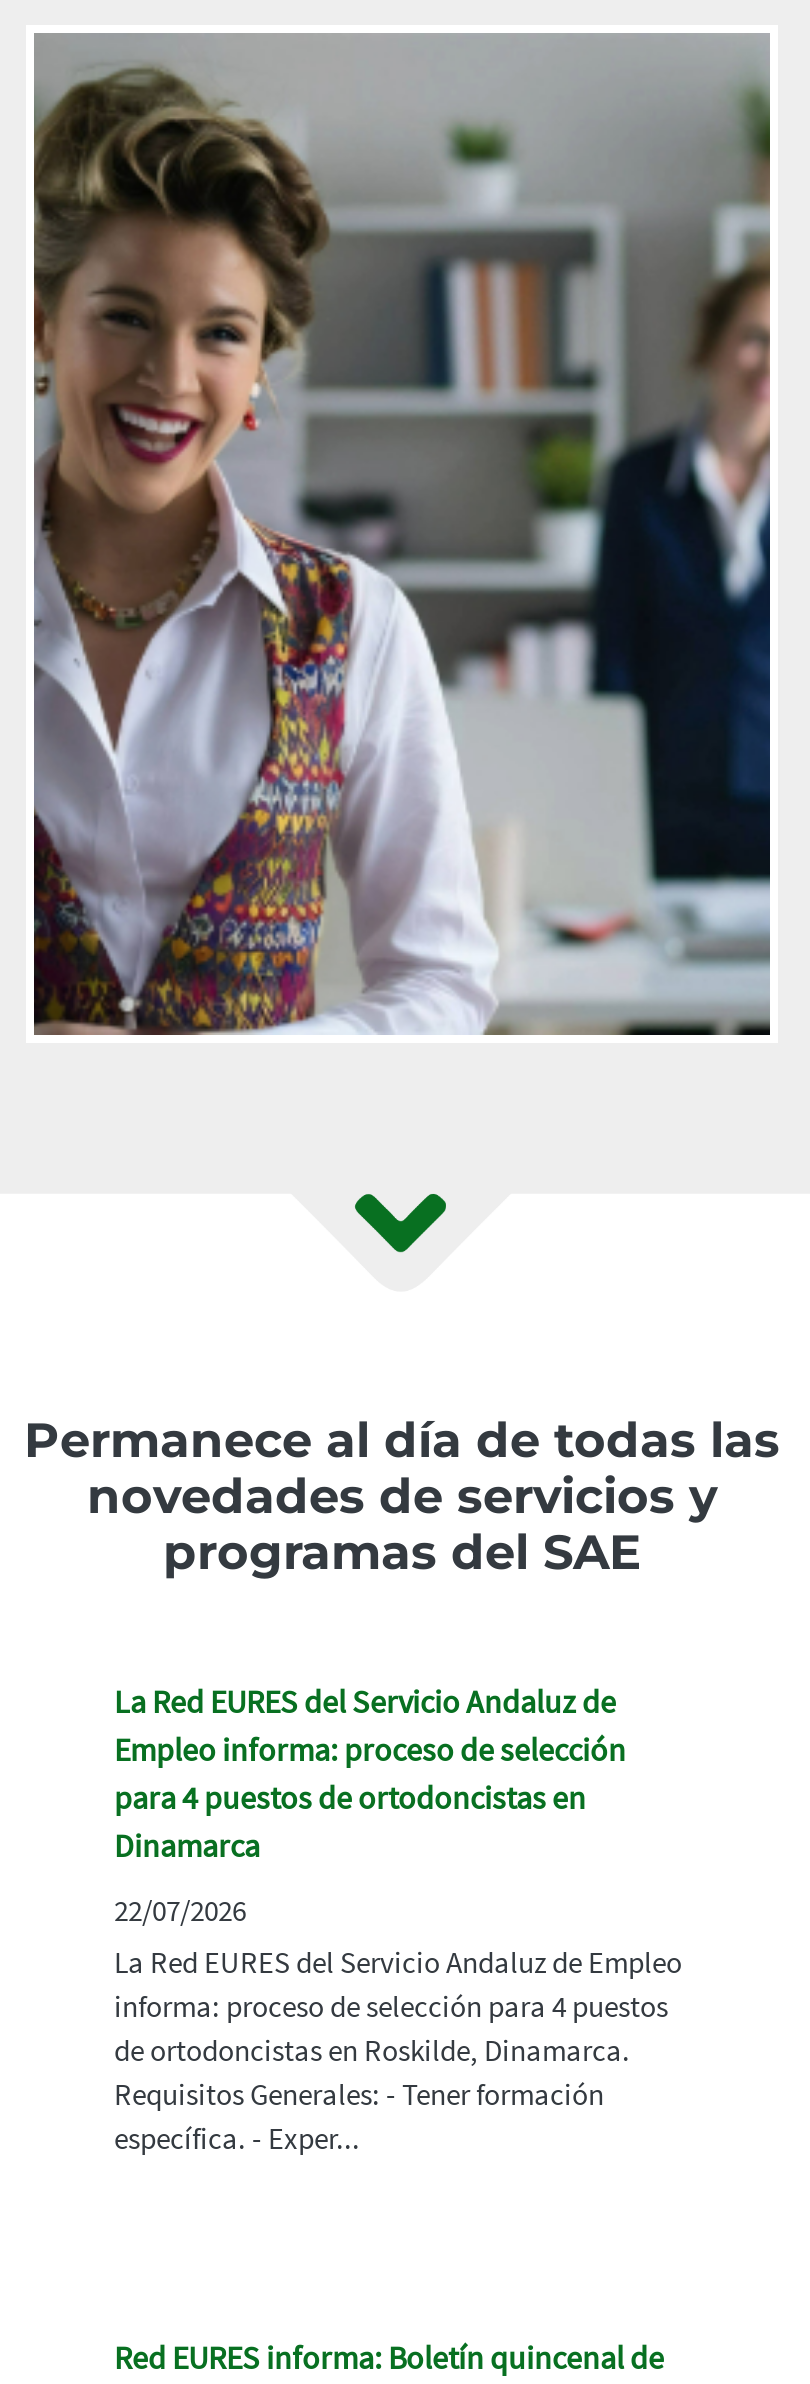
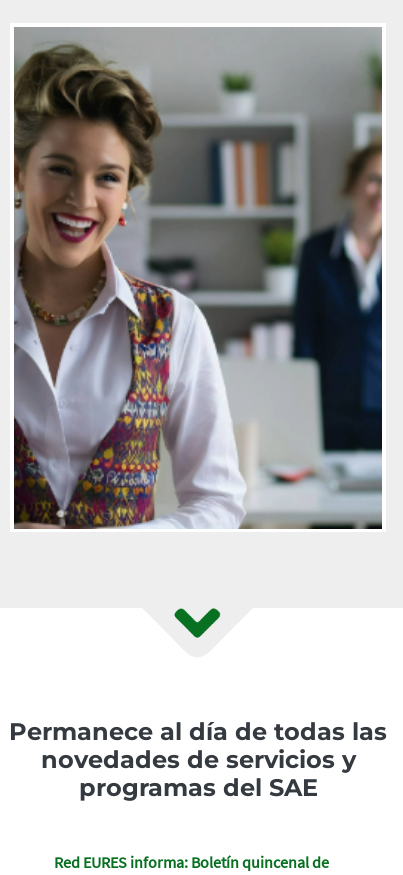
[114,1682,682,2158] La Red EURES del Servicio Andaluz de | Empleo informa: proceso de selección | para 4 puestos de ortodoncistas en | Dinamarca | 22/07/2026 | La Red EURES del Servicio Andaluz de Empleo | informa: proceso de selección para 4 puestos | de ortodoncistas en Roskilde, Dinamarca. | Requisitos Generales: - Tener formación | específica. - Exper... -> none

